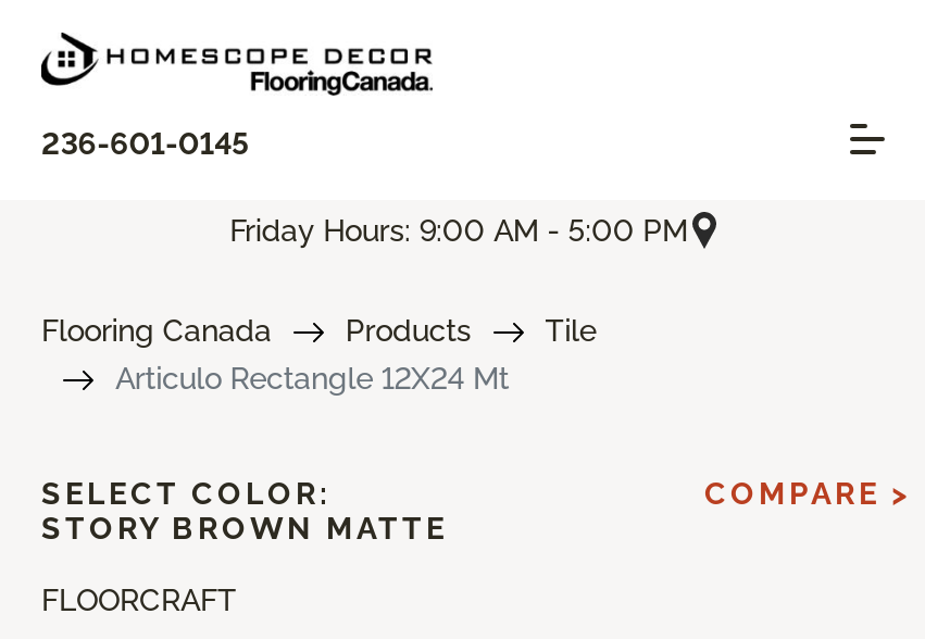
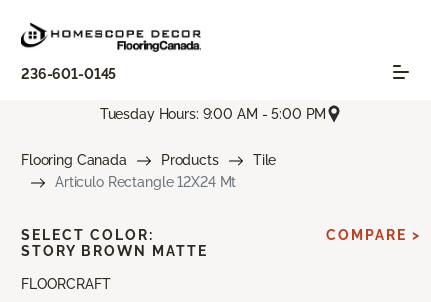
[230,212,688,247] Friday Hours: 9:00 AM - 5:00 PM -> [100,106,326,122] Tuesday Hours: 9:00 AM - 5:00 PM

